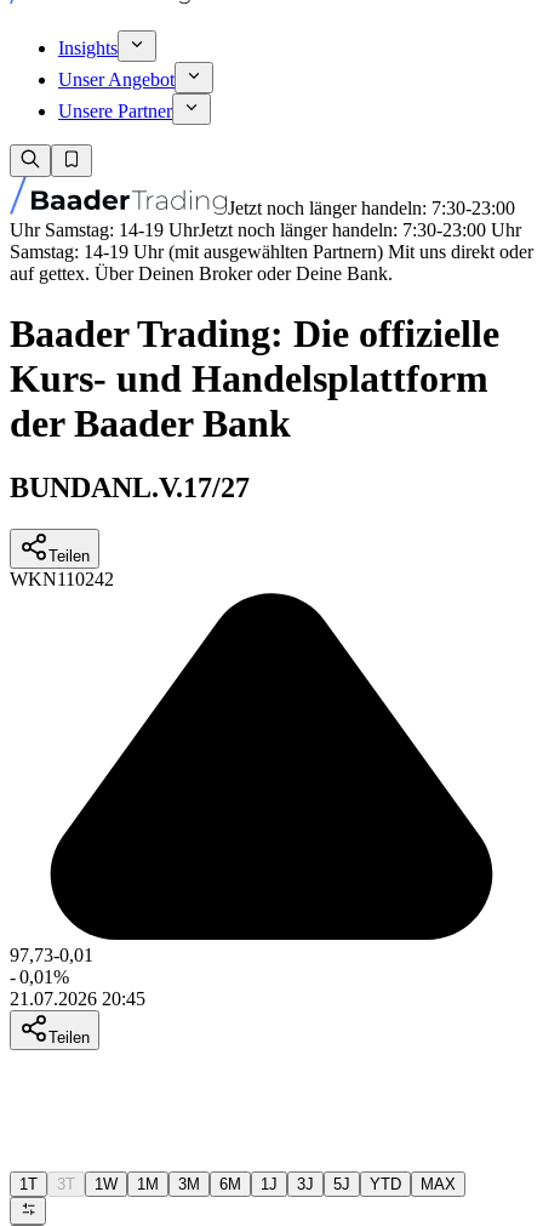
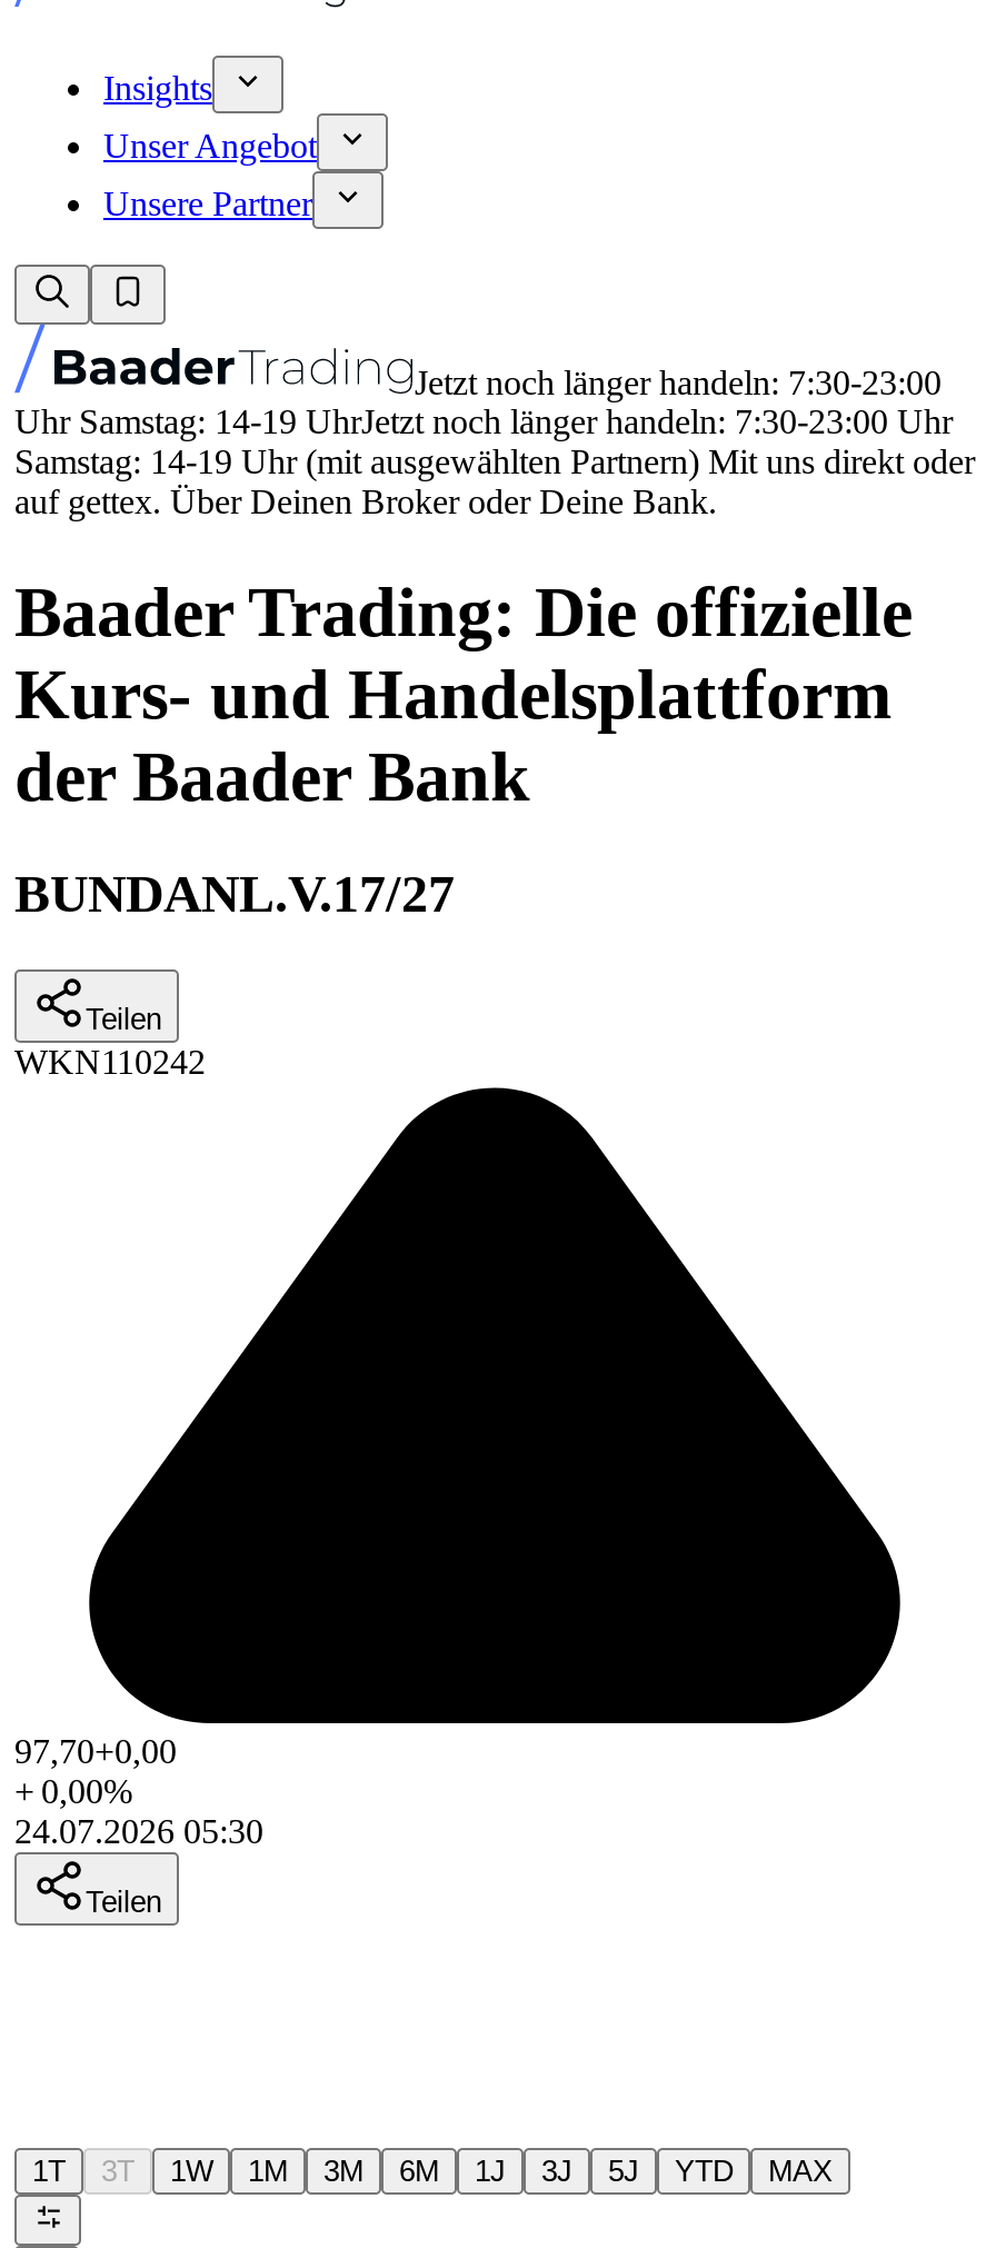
[10,945,93,965] 97,73-0,01 -> [14,1732,177,1770] 97,70+0,00
[10,967,69,987] - 0,01% -> [14,1772,132,1810] + 0,00%
[10,988,145,1009] 21.07.2026 20:45 -> [14,1812,263,1850] 24.07.2026 05:30

